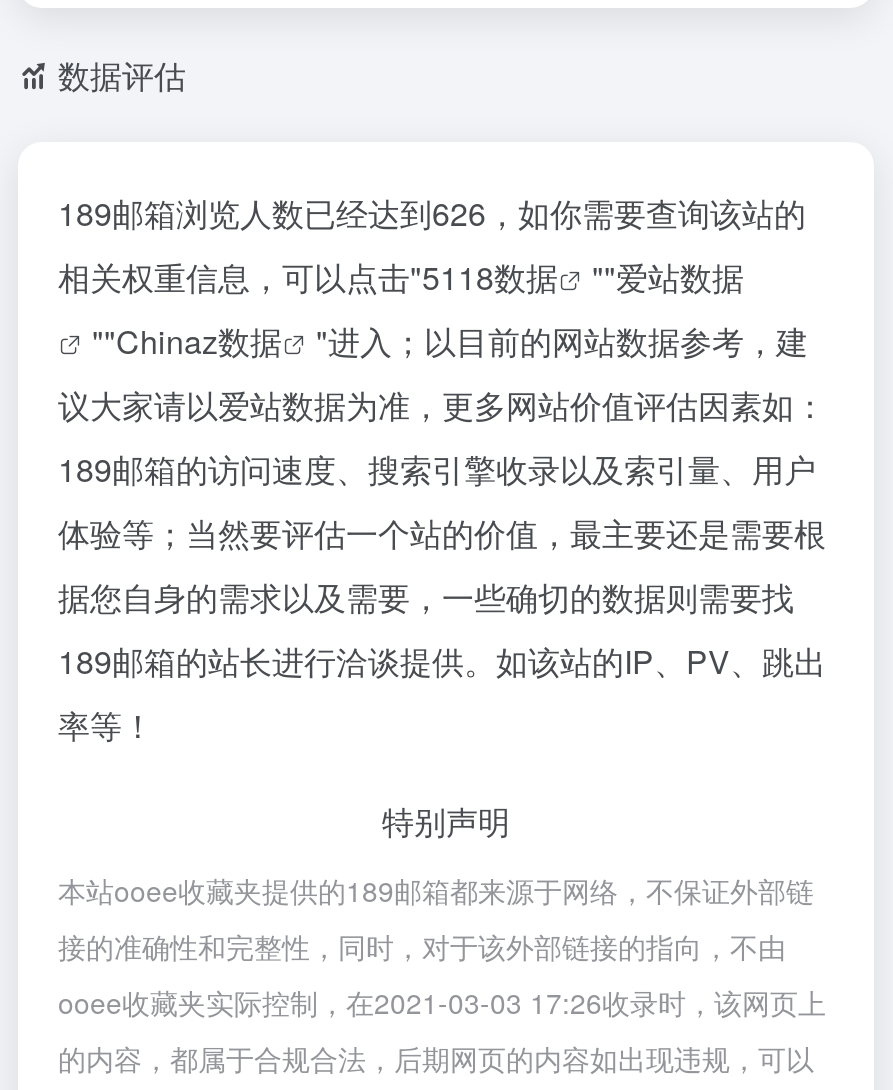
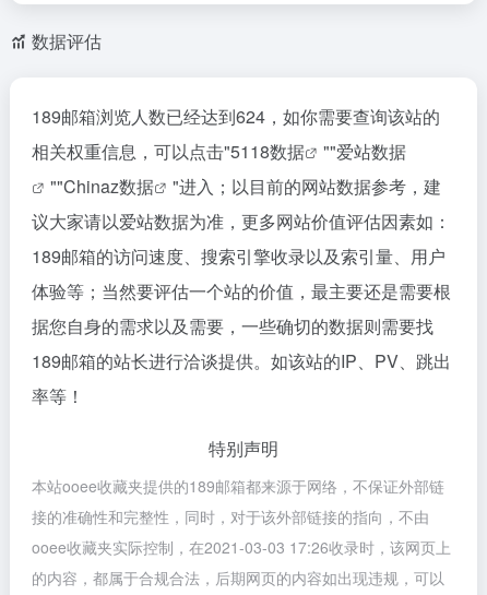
[58,190,806,236] 189邮箱浏览人数已经达到626，如你需要查询该站的 -> [32,104,440,129] 189邮箱浏览人数已经达到624，如你需要查询该站的

